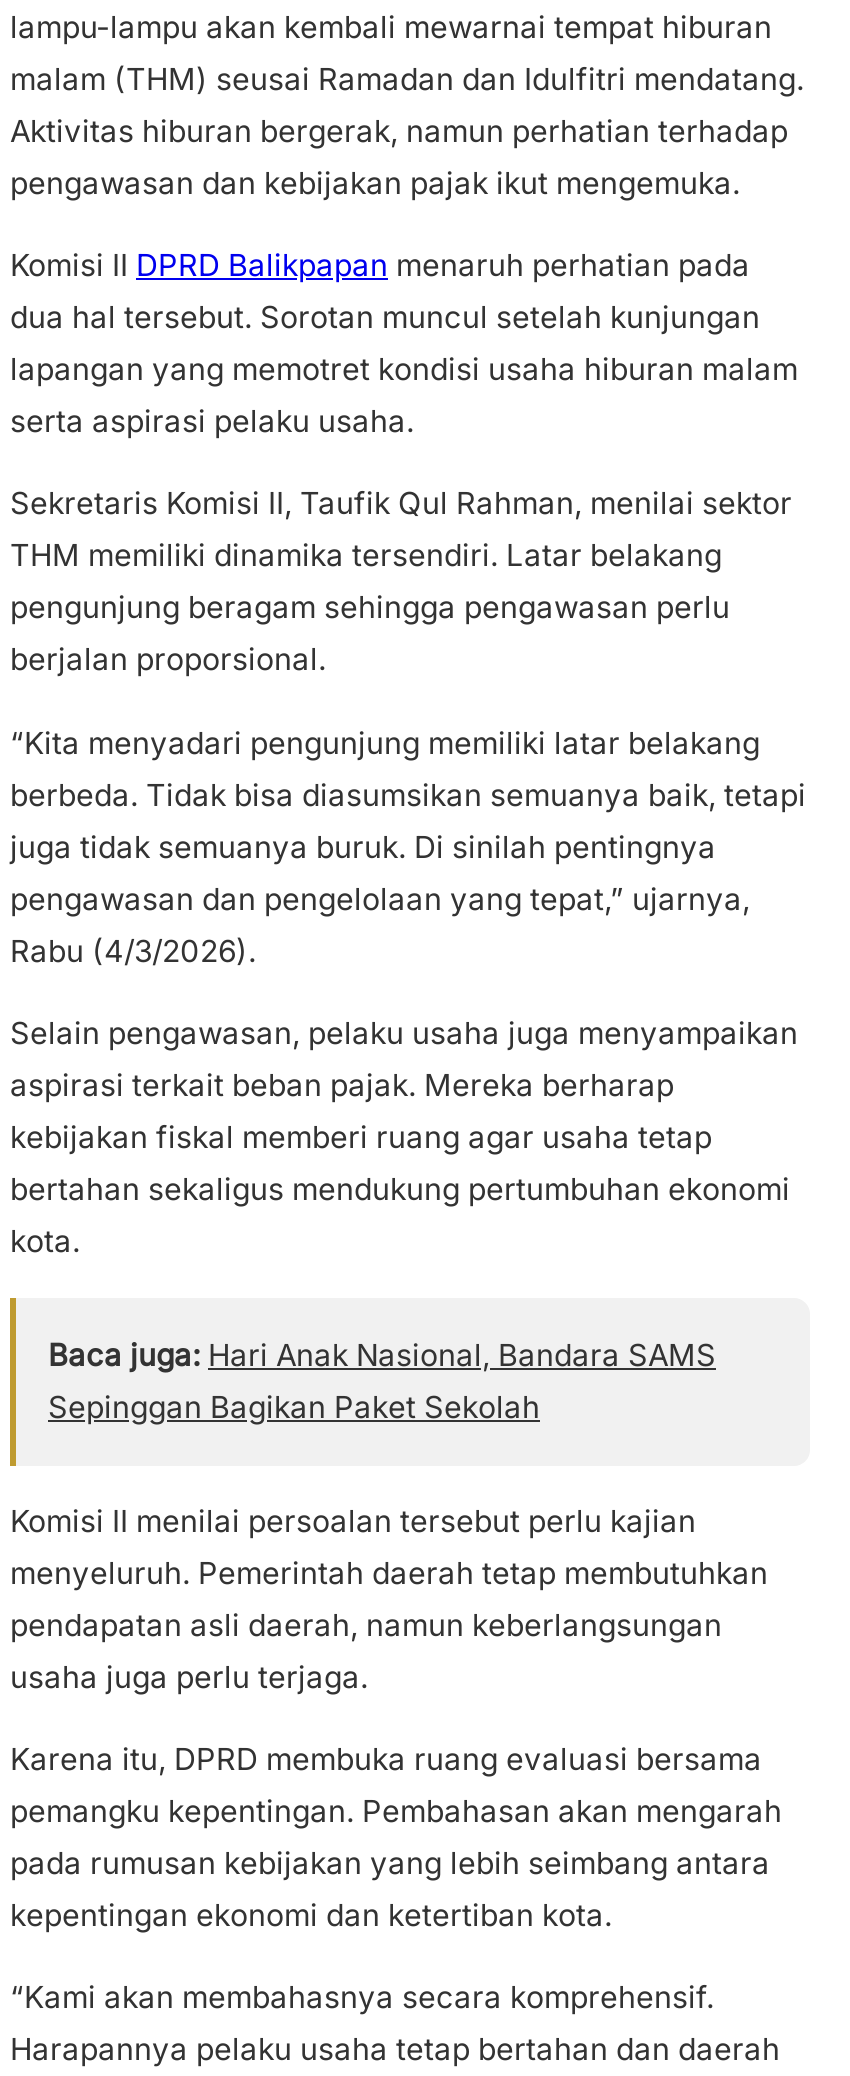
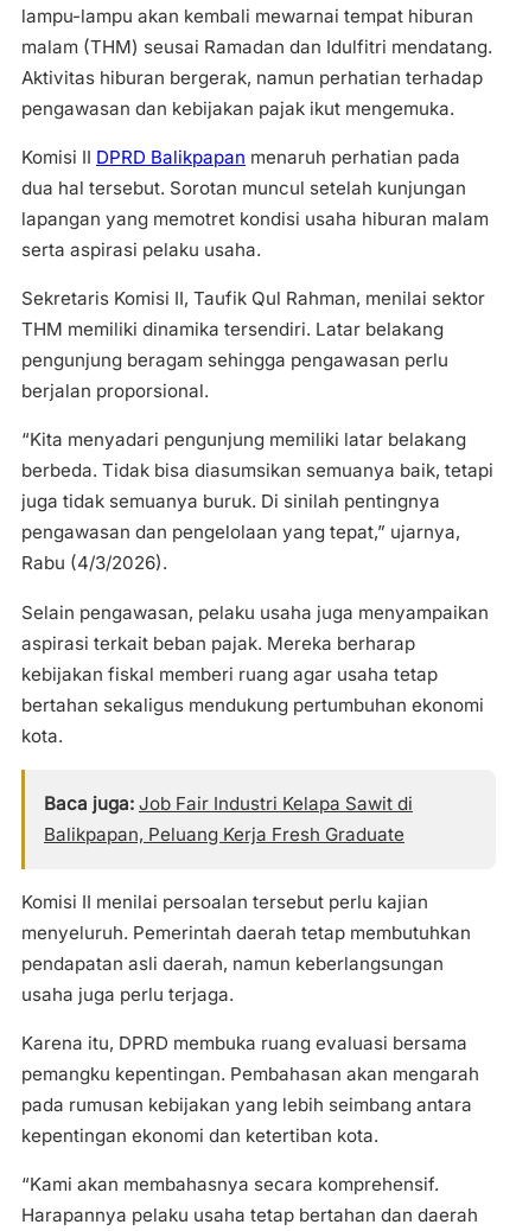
[48,1336,716,1426] Baca juga: Hari Anak Nasional, Bandara SAMS | Sepinggan Bagikan Paket Sekolah -> [44,792,413,845] Baca juga: Job Fair Industri Kelapa Sawit di | Balikpapan, Peluang Kerja Fresh Graduate

